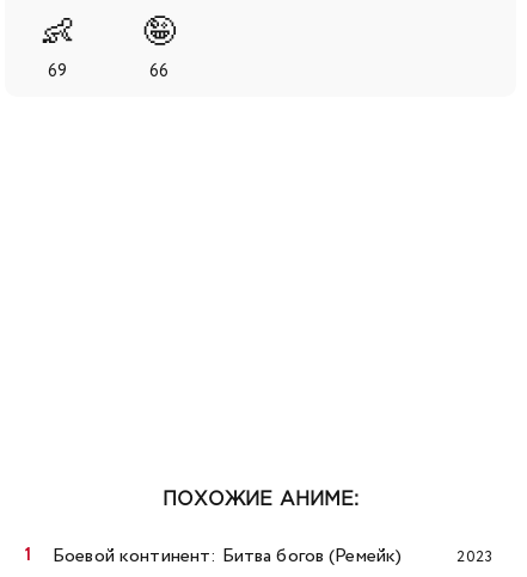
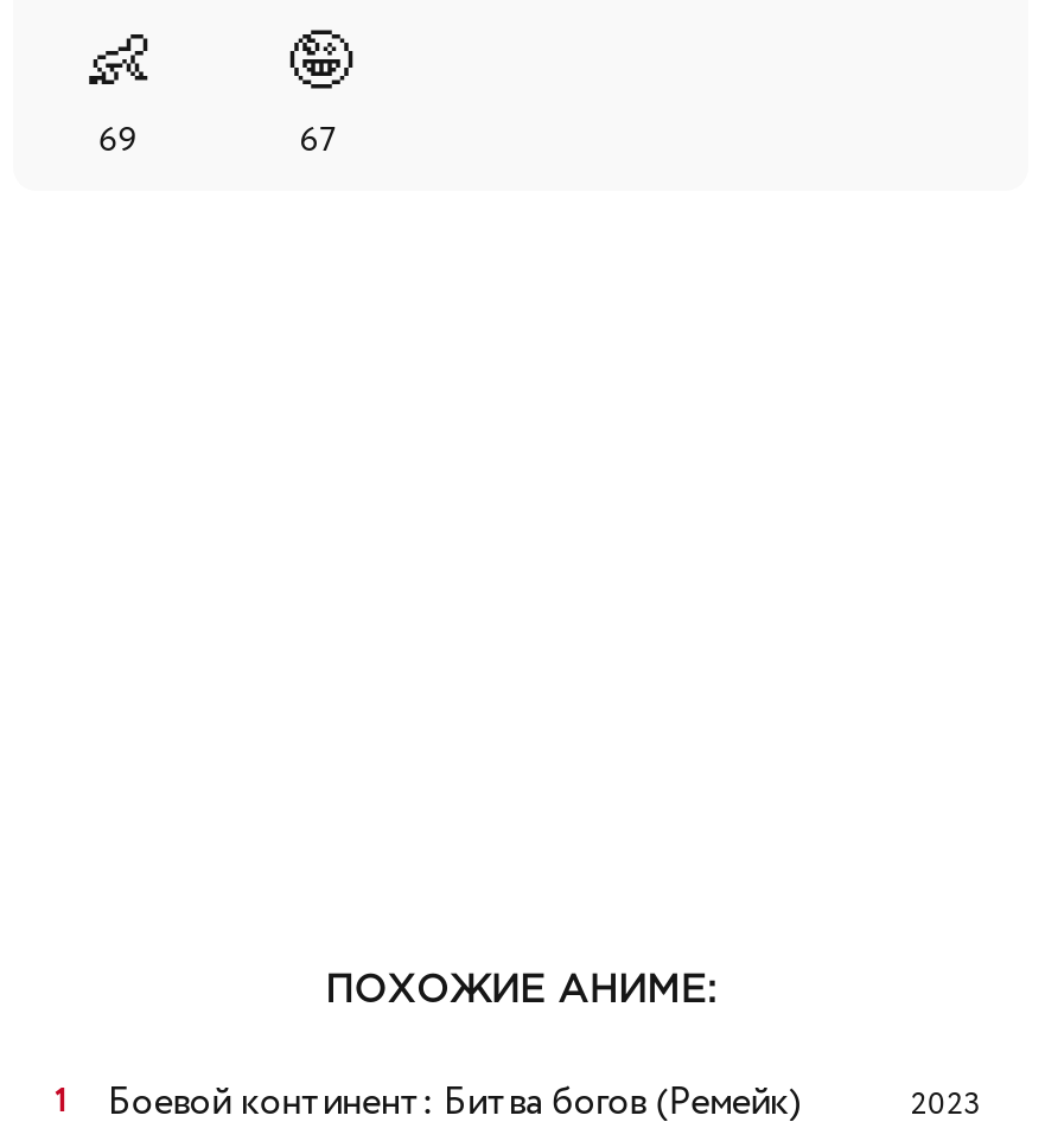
[149,60,169,84] 66 -> [300,118,339,165] 67

